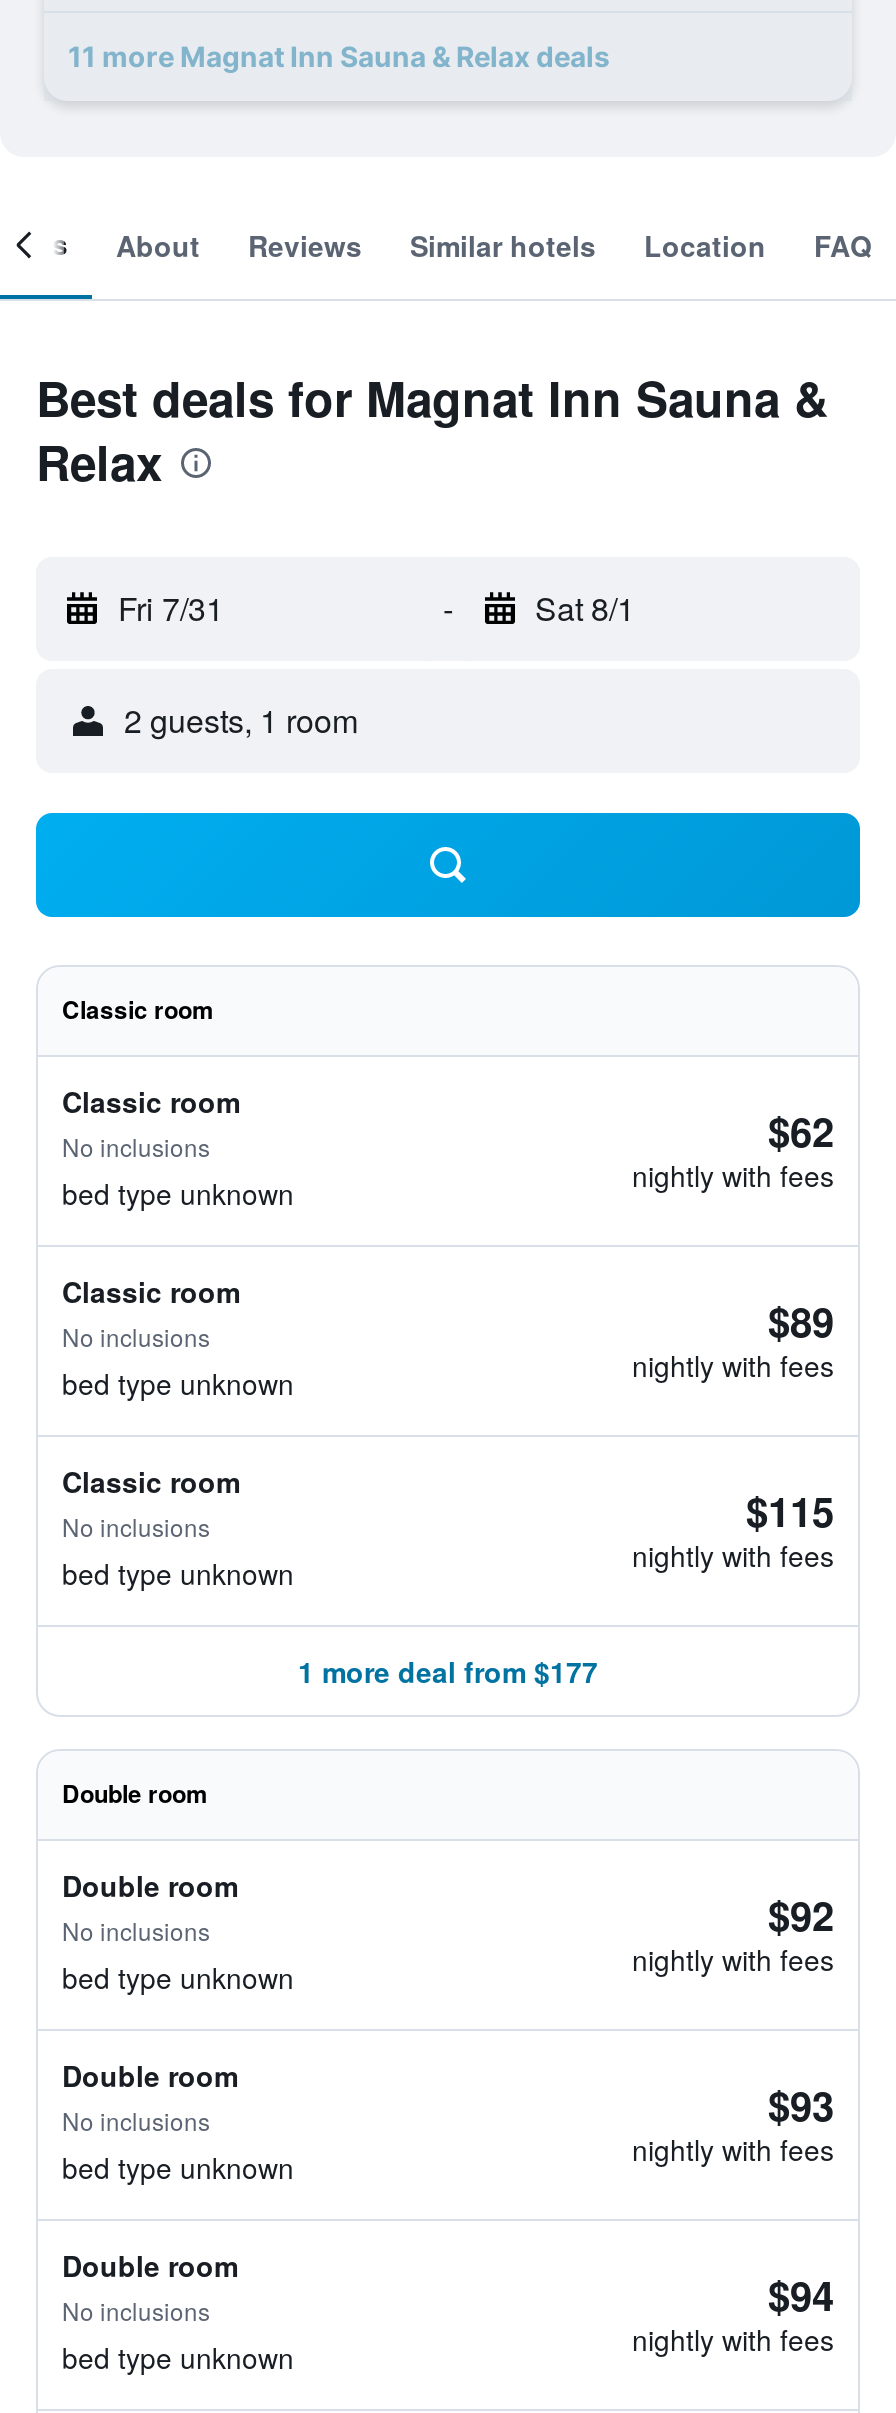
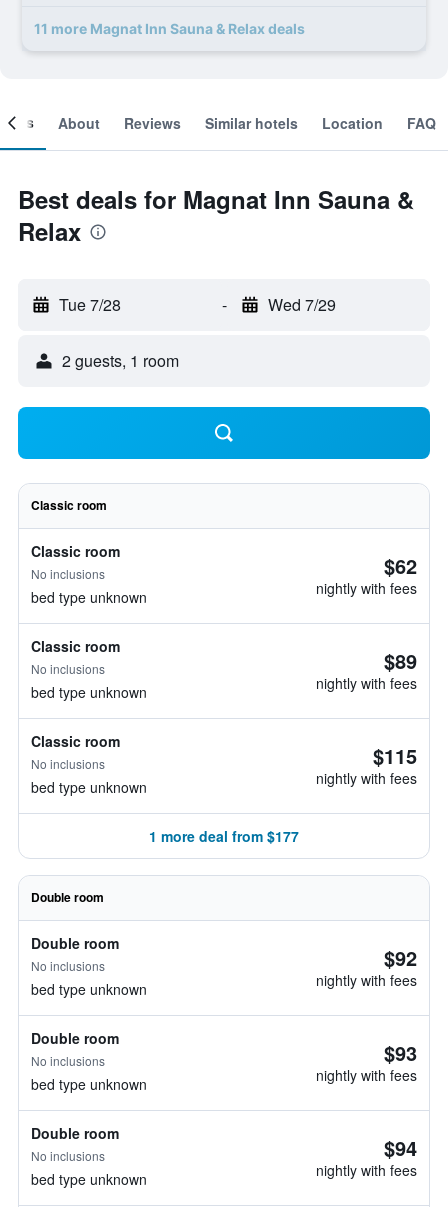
[118,585,224,631] Fri 7/31 -> [59,293,121,316] Tue 7/28
[535,585,635,631] Sat 8/1 -> [267,293,335,316] Wed 7/29

